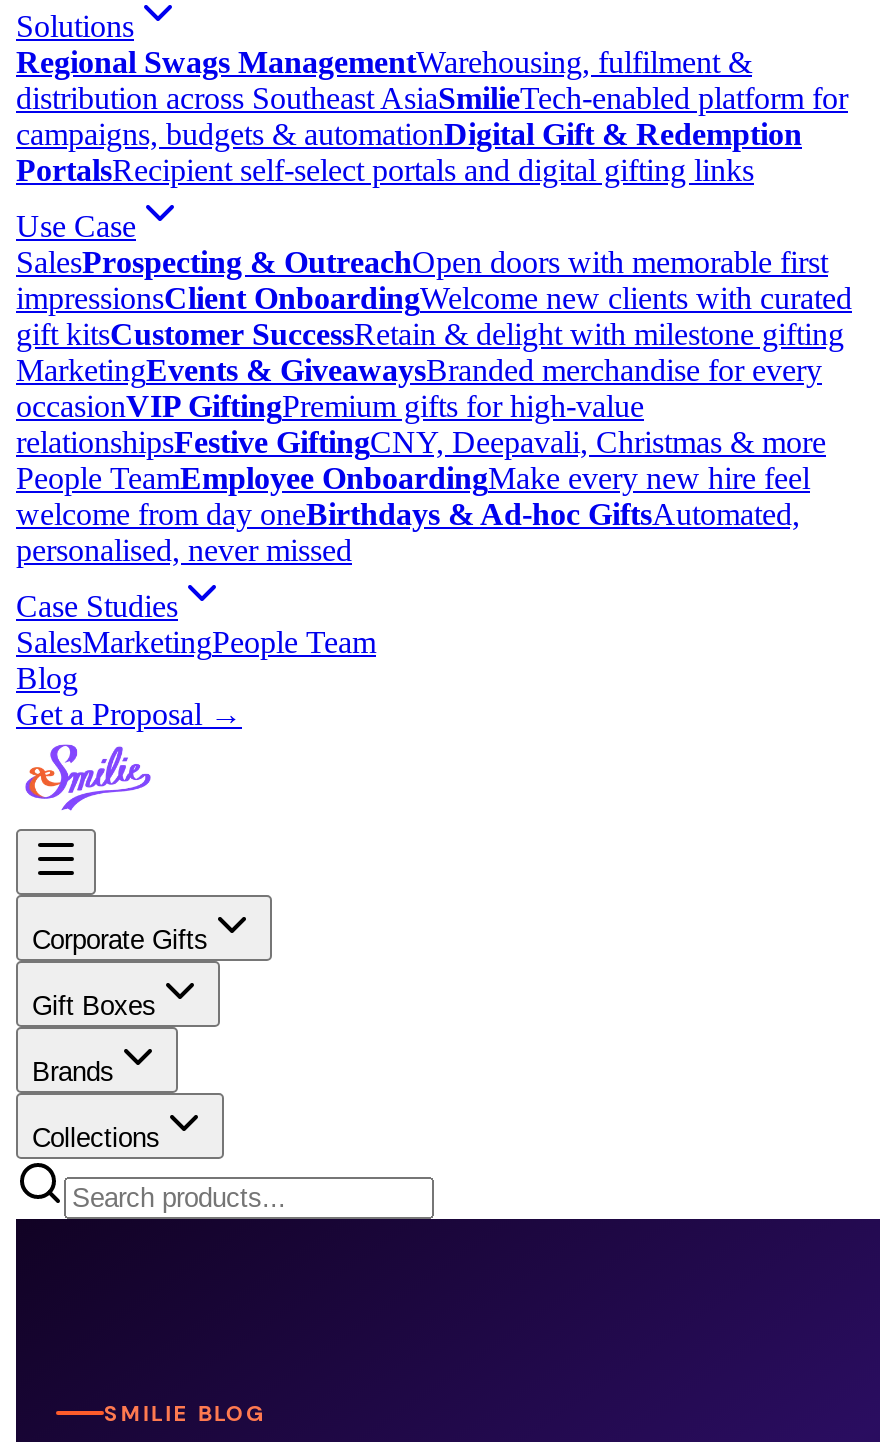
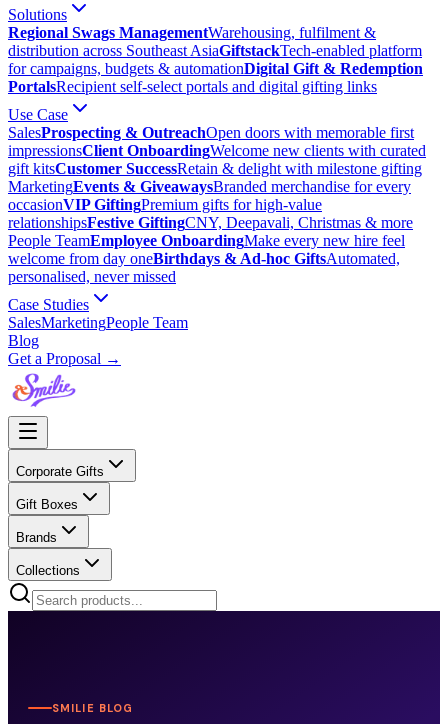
[16,81,848,151] distribution across Southeast AsiaSmilieTech-enabled platform for | campaigns, budgets & automationDigital Gift & Redemption -> [8,42,423,77] distribution across Southeast AsiaGiftstackTech-enabled platform | for campaigns, budgets & automationDigital Gift & Redemption

